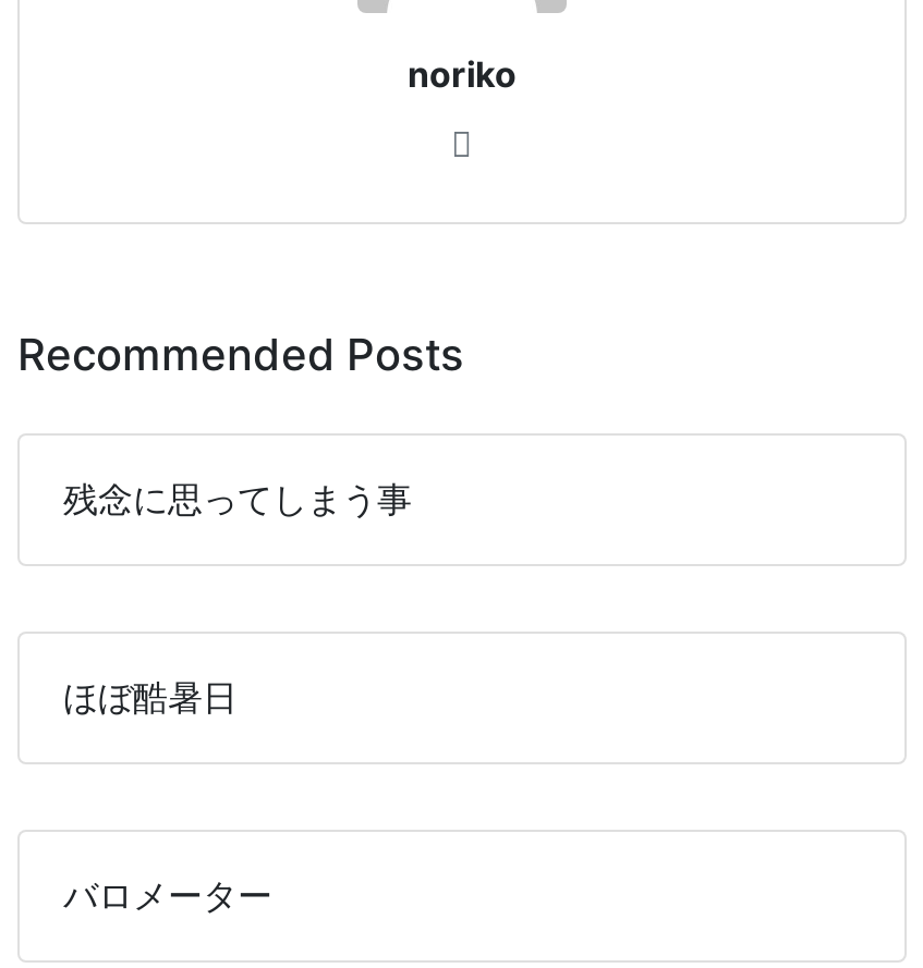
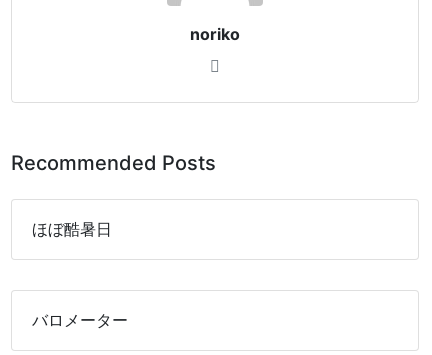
[63,478,412,521] 残念に思ってしまう事 -> none

